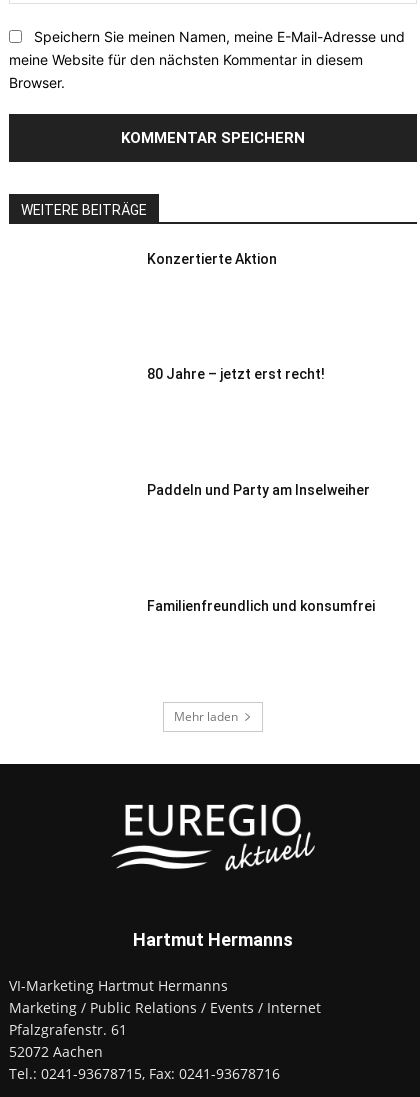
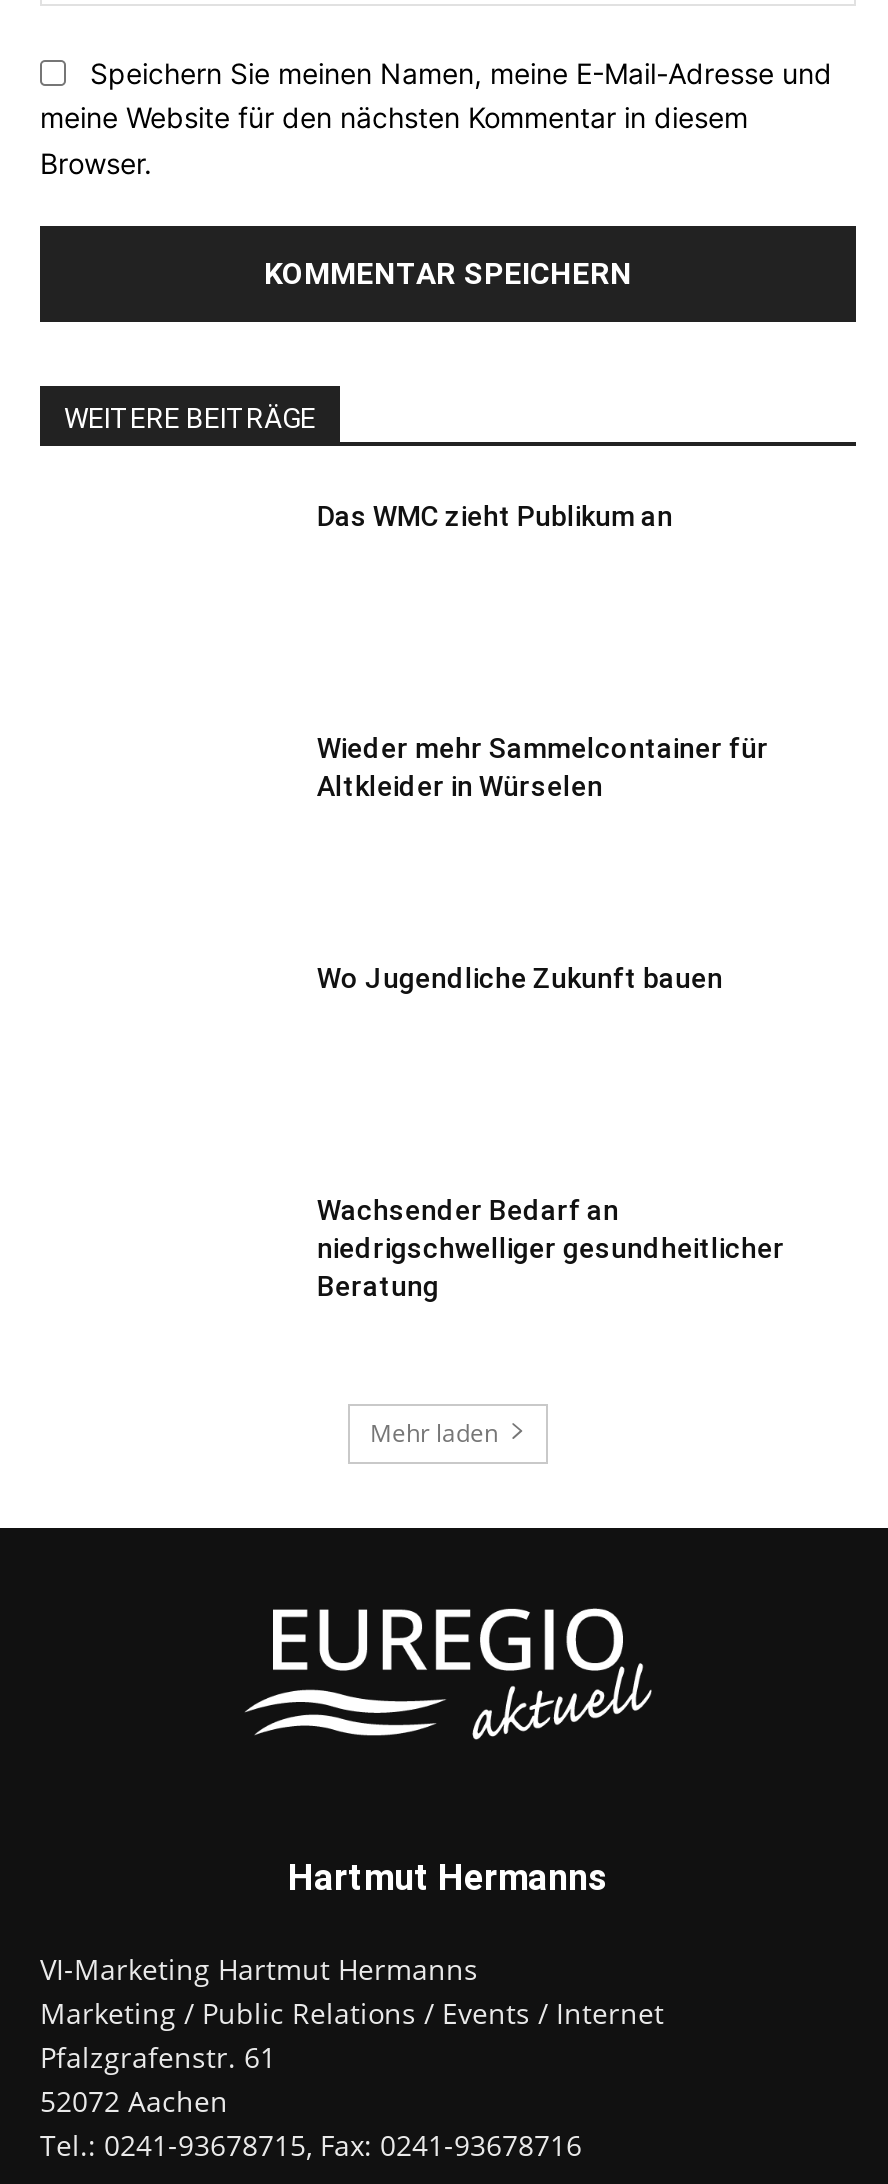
[147,251,277,267] Konzertierte Aktion -> [317,500,673,532] Das WMC zieht Publikum an
[147,366,325,382] 80 Jahre – jetzt erst recht! -> [317,731,769,801] Wieder mehr Sammelcontainer für | Altkleider in Würselen
[147,482,370,498] Paddeln und Party am Inselweiher -> [317,962,723,994] Wo Jugendliche Zukunft bauen
[147,598,375,614] Familienfreundlich und konsumfrei -> [317,1194,785,1302] Wachsender Bedarf an | niedrigschwelliger gesundheitlicher | Beratung

